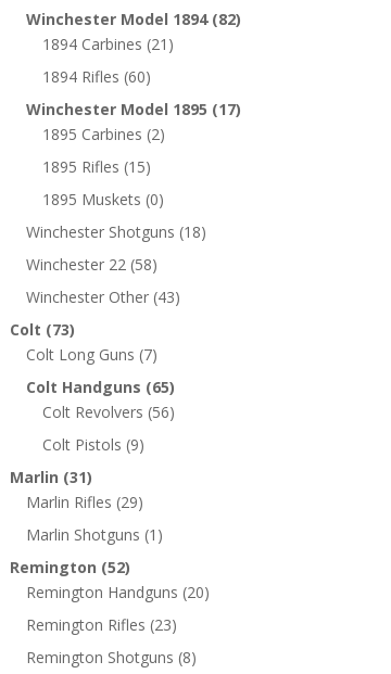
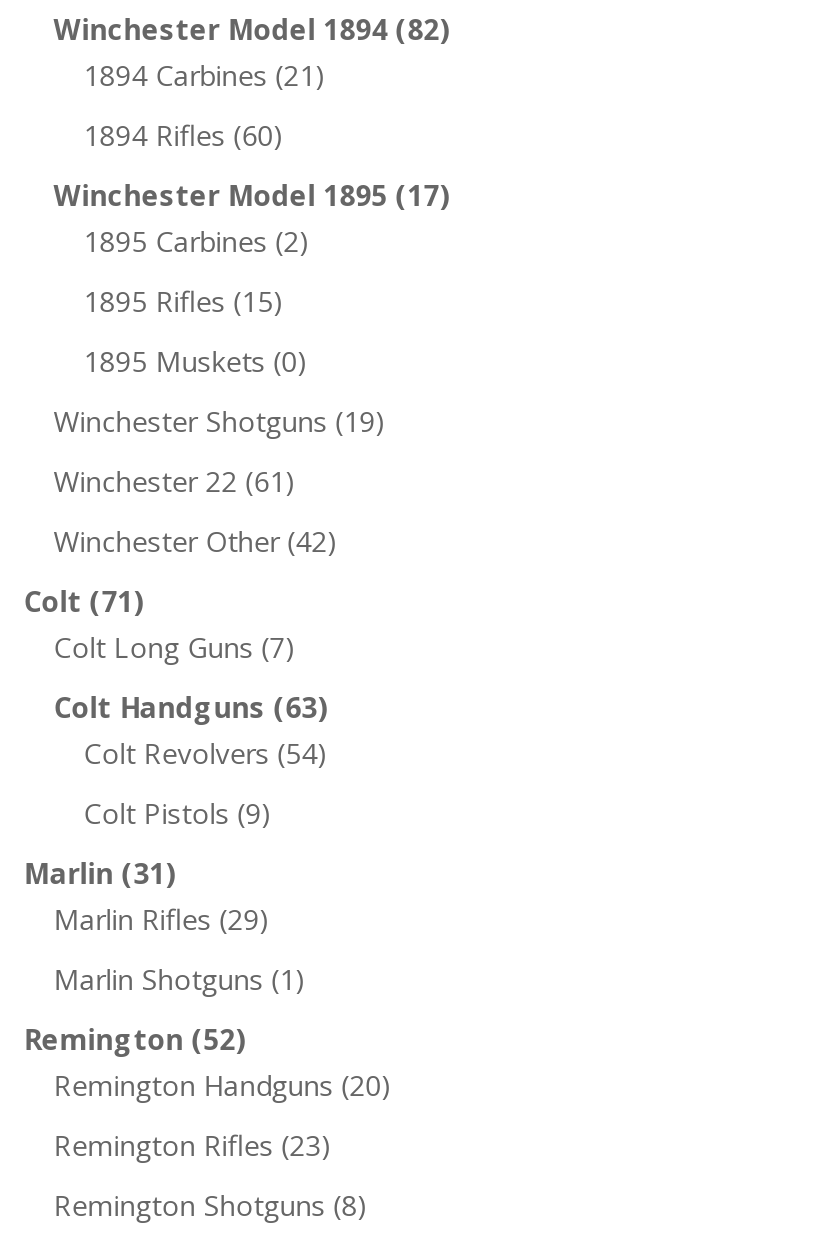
[26,221,206,242] Winchester Shotguns (18) -> [54,402,386,440] Winchester Shotguns (19)
[26,254,157,274] Winchester 22 (58) -> [54,462,296,500] Winchester 22 (61)
[26,286,180,307] Winchester Other (43) -> [54,522,338,560] Winchester Other (42)
[10,319,75,340] Colt (73) -> [24,582,144,620] Colt (71)
[26,377,175,397] Colt Handguns (65) -> [54,688,328,726] Colt Handguns (63)
[42,401,175,422] Colt Revolvers (56) -> [84,734,328,772] Colt Revolvers (54)

